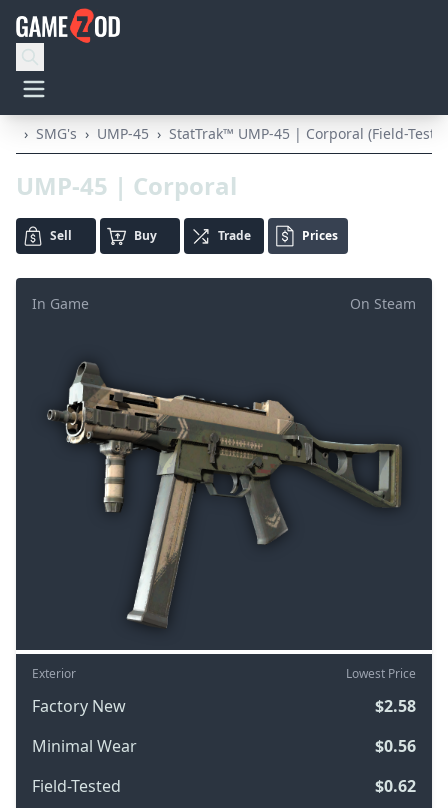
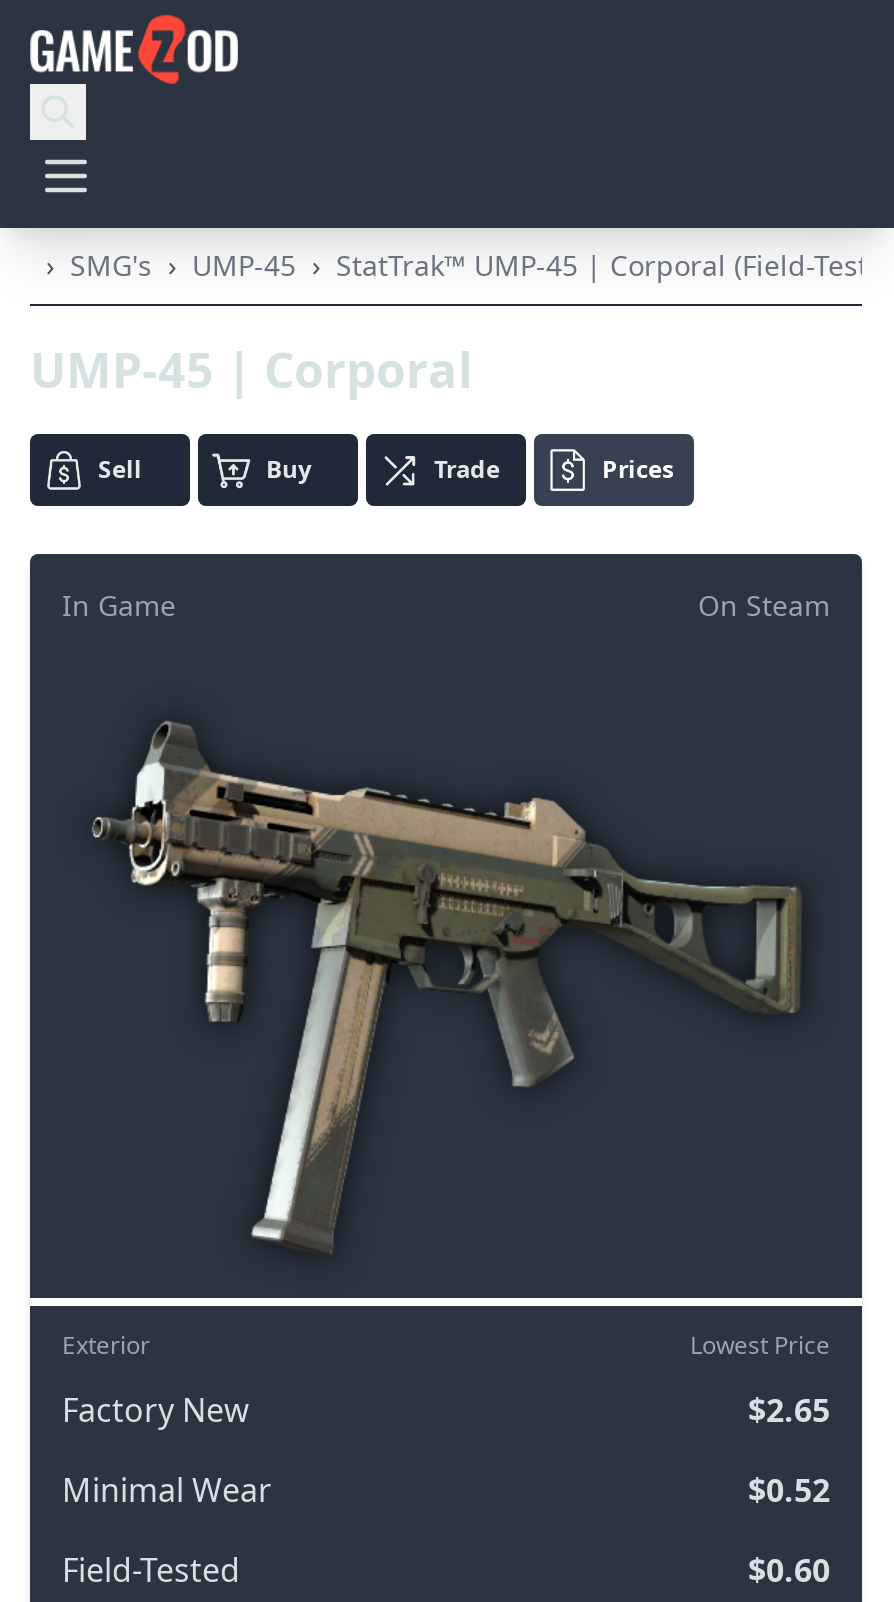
[375,695,416,717] $2.58 -> [748,1388,830,1432] $2.65
[375,735,416,757] $0.56 -> [748,1468,830,1512] $0.52
[375,775,416,797] $0.62 -> [748,1548,830,1592] $0.60

